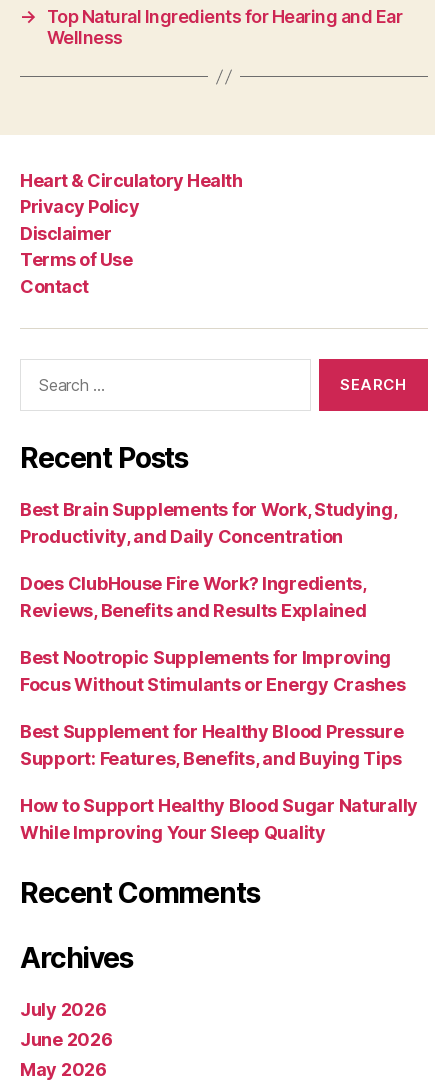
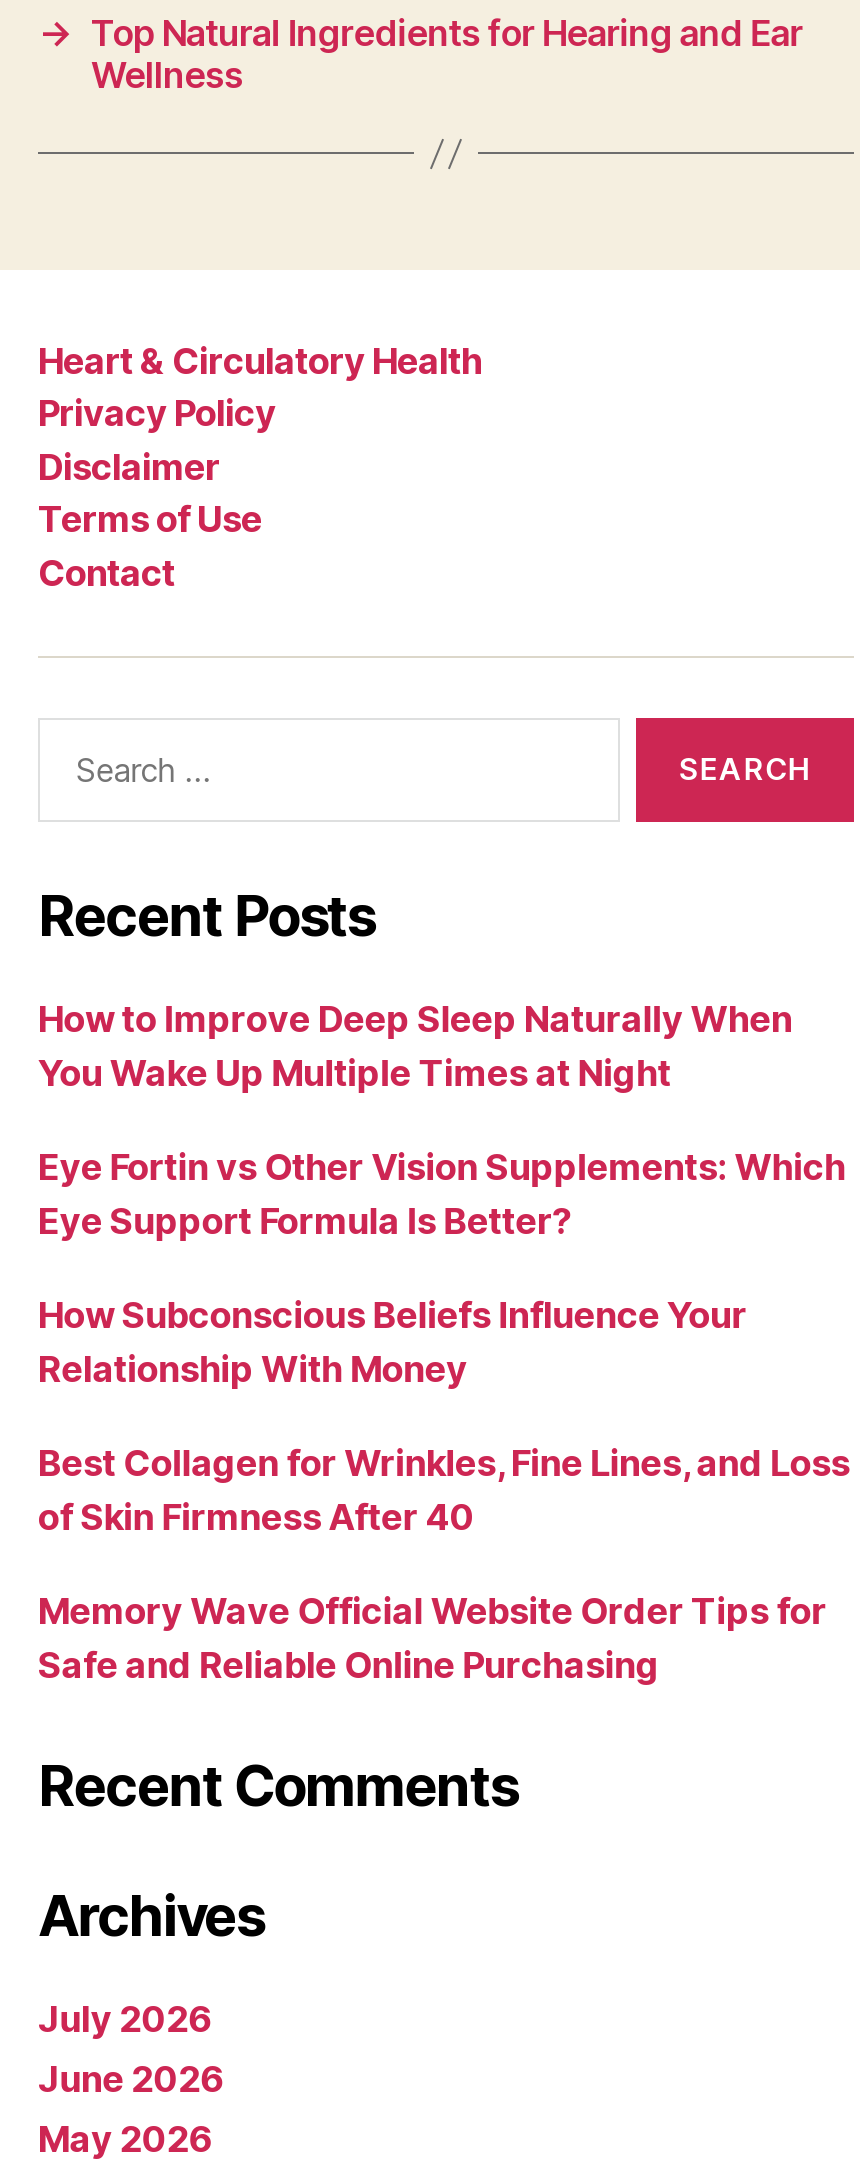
[20,499,397,547] Best Brain Supplements for Work, Studying, | Productivity, and Daily Concentration -> [38,998,792,1094] How to Improve Deep Sleep Naturally When | You Wake Up Multiple Times at Night
[20,573,366,621] Does ClubHouse Fire Work? Ingredients, | Reviews, Benefits and Results Explained -> [38,1146,846,1242] Eye Fortin vs Other Vision Supplements: Which | Eye Support Formula Is Better?
[20,647,406,695] Best Nootropic Supplements for Improving | Focus Without Stimulants or Energy Crashes -> [38,1294,747,1390] How Subconscious Beliefs Influence Your | Relationship With Money
[20,721,404,769] Best Supplement for Healthy Blood Pressure | Support: Features, Benefits, and Buying Tips -> [38,1442,850,1538] Best Collagen for Wrinkles, Fine Lines, and Loss | of Skin Firmness After 40
[20,795,418,843] How to Support Healthy Blood Sugar Naturally | While Improving Your Sleep Quality -> [38,1590,827,1686] Memory Wave Official Website Order Tips for | Safe and Reliable Online Purchasing

